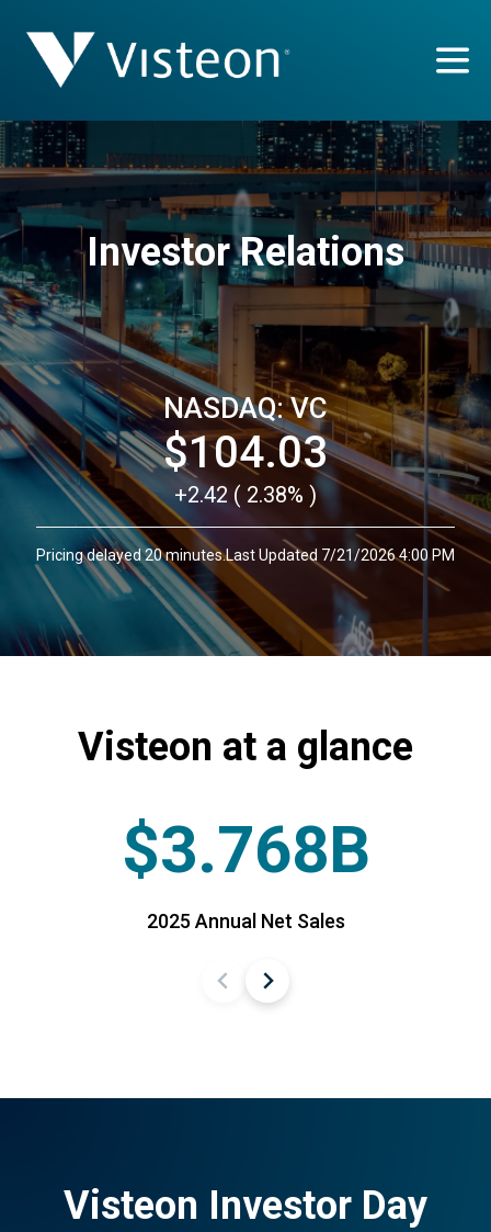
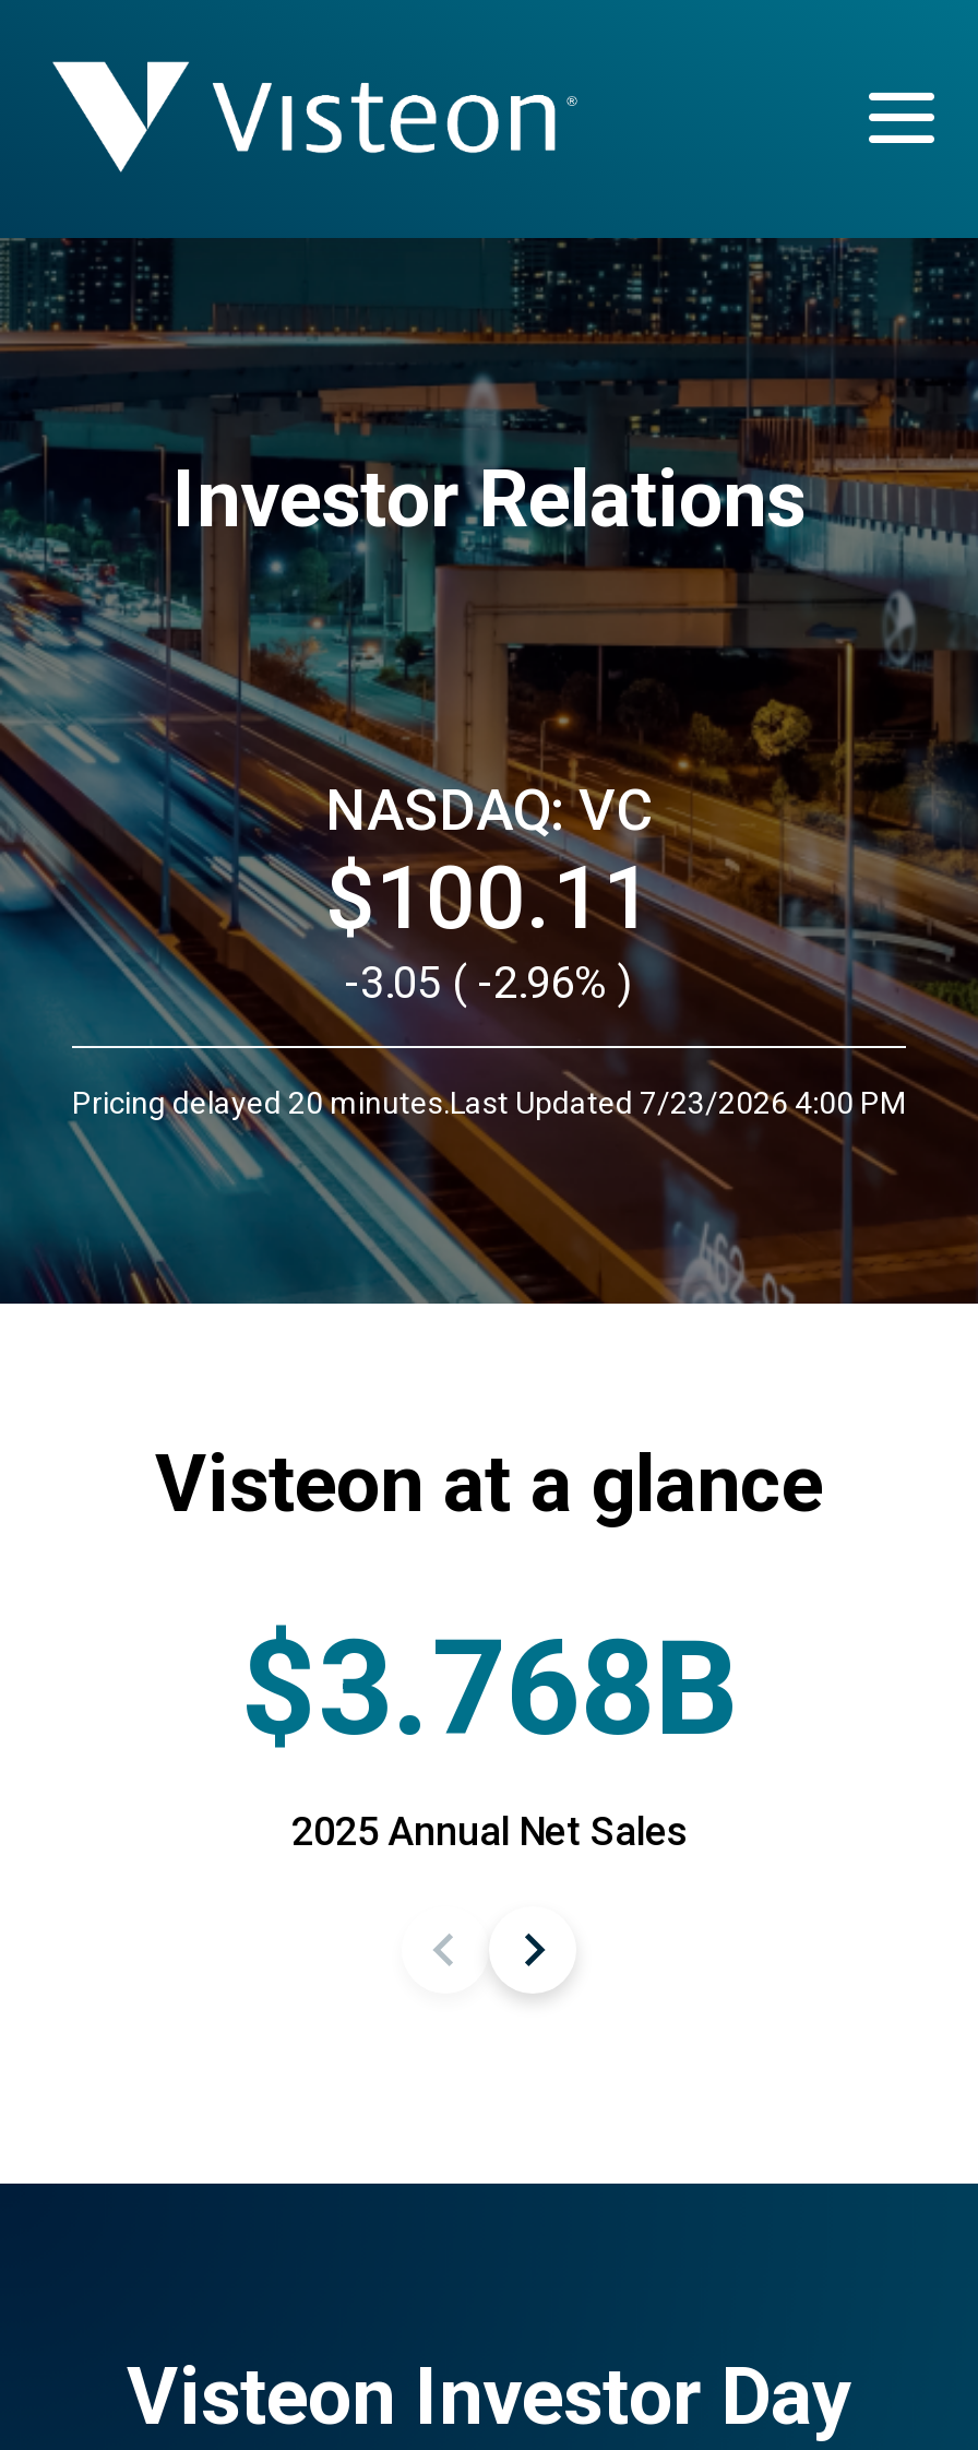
[174,427,328,508] 104.03 | +2.42 ( 2.38% ) -> [345,847,653,1009] 100.11 | -3.05 ( -2.96% )
[36,546,455,564] Pricing delayed 20 minutes.Last Updated 7/21/2026 4:00 PM -> [72,1085,906,1120] Pricing delayed 20 minutes.Last Updated 7/23/2026 4:00 PM

